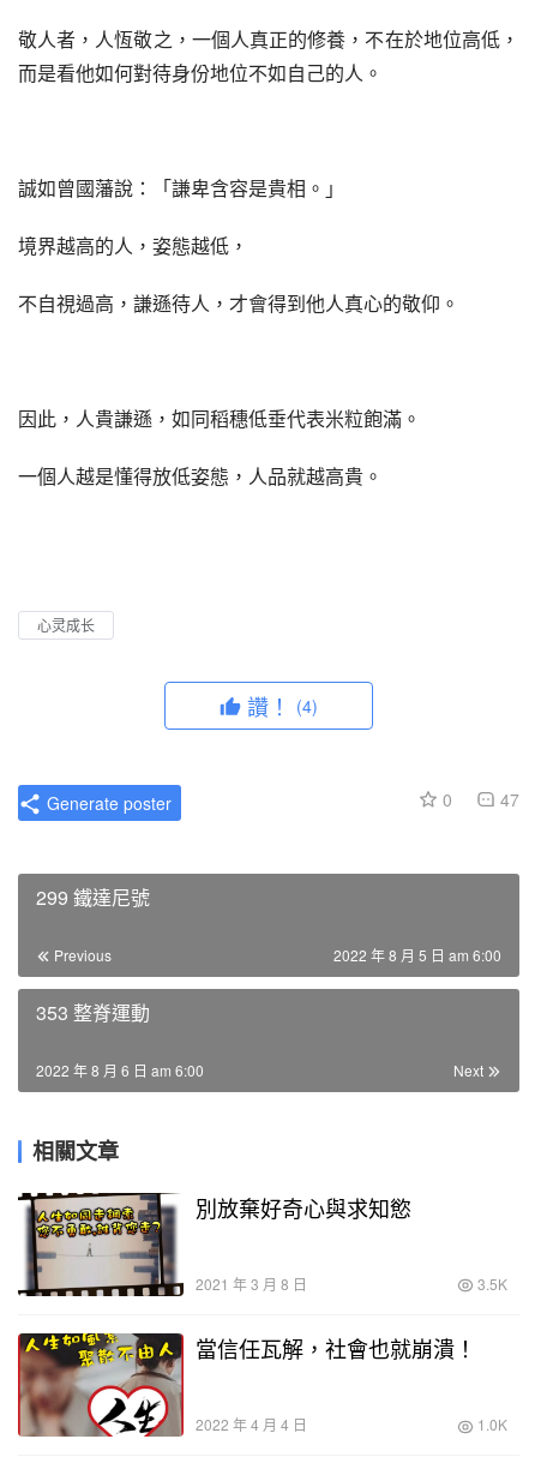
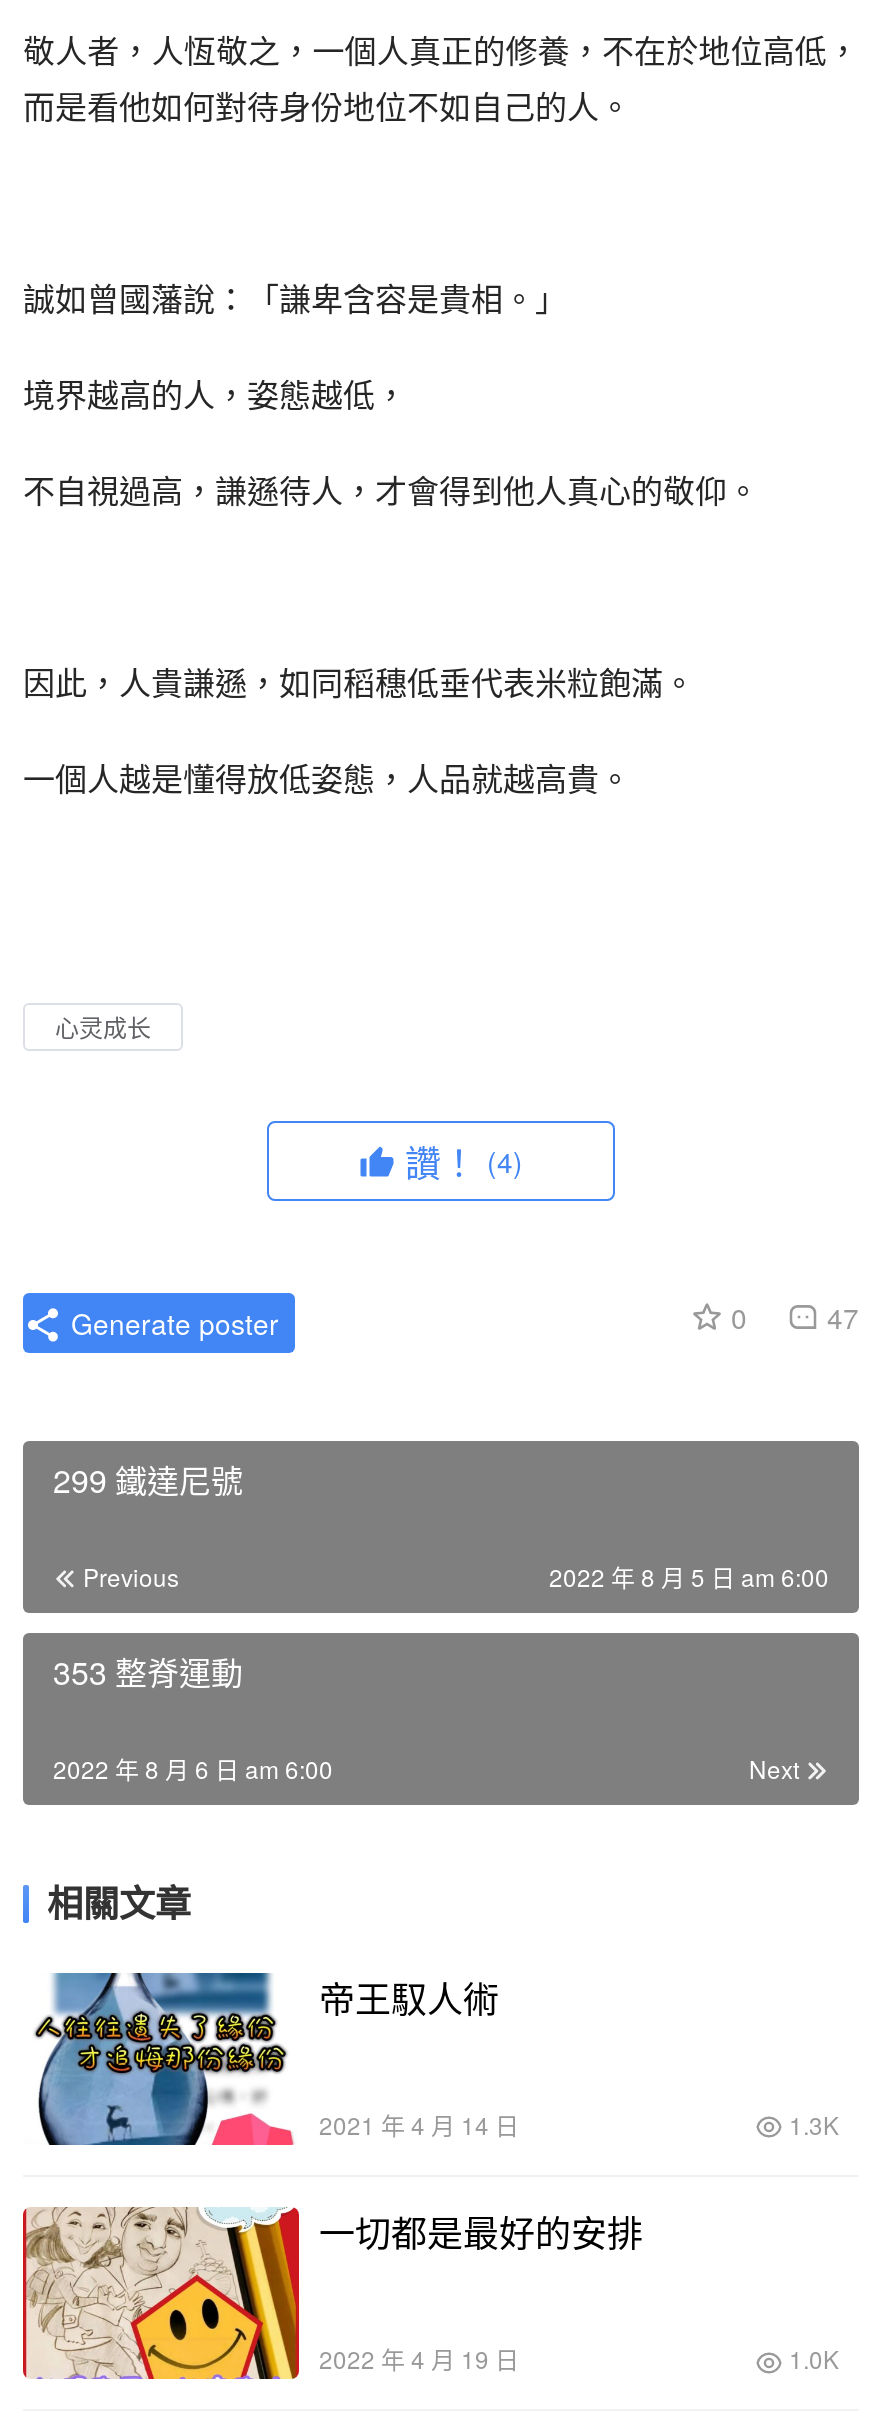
[17,1192,411,1297] [image] | 別放棄好奇心與求知慾 -> [23,1971,499,2147] [image] | 帝王馭人術
[195,1274,507,1294] 2021 年 3 月 8 日 | 3.5K -> [319,2107,839,2141] 2021 年 4 月 14 日 | 1.3K
[18,1332,476,1438] [image] | 當信任瓦解，社會也就崩潰！ -> [23,2205,643,2381] [image] | 一切都是最好的安排
[195,1414,307,1435] 2022 年 4 月 4 日 -> [319,2342,519,2376] 2022 年 4 月 19 日

